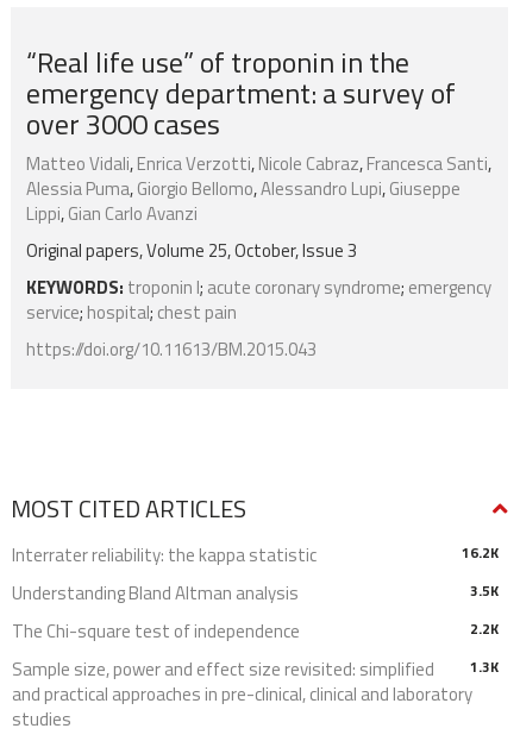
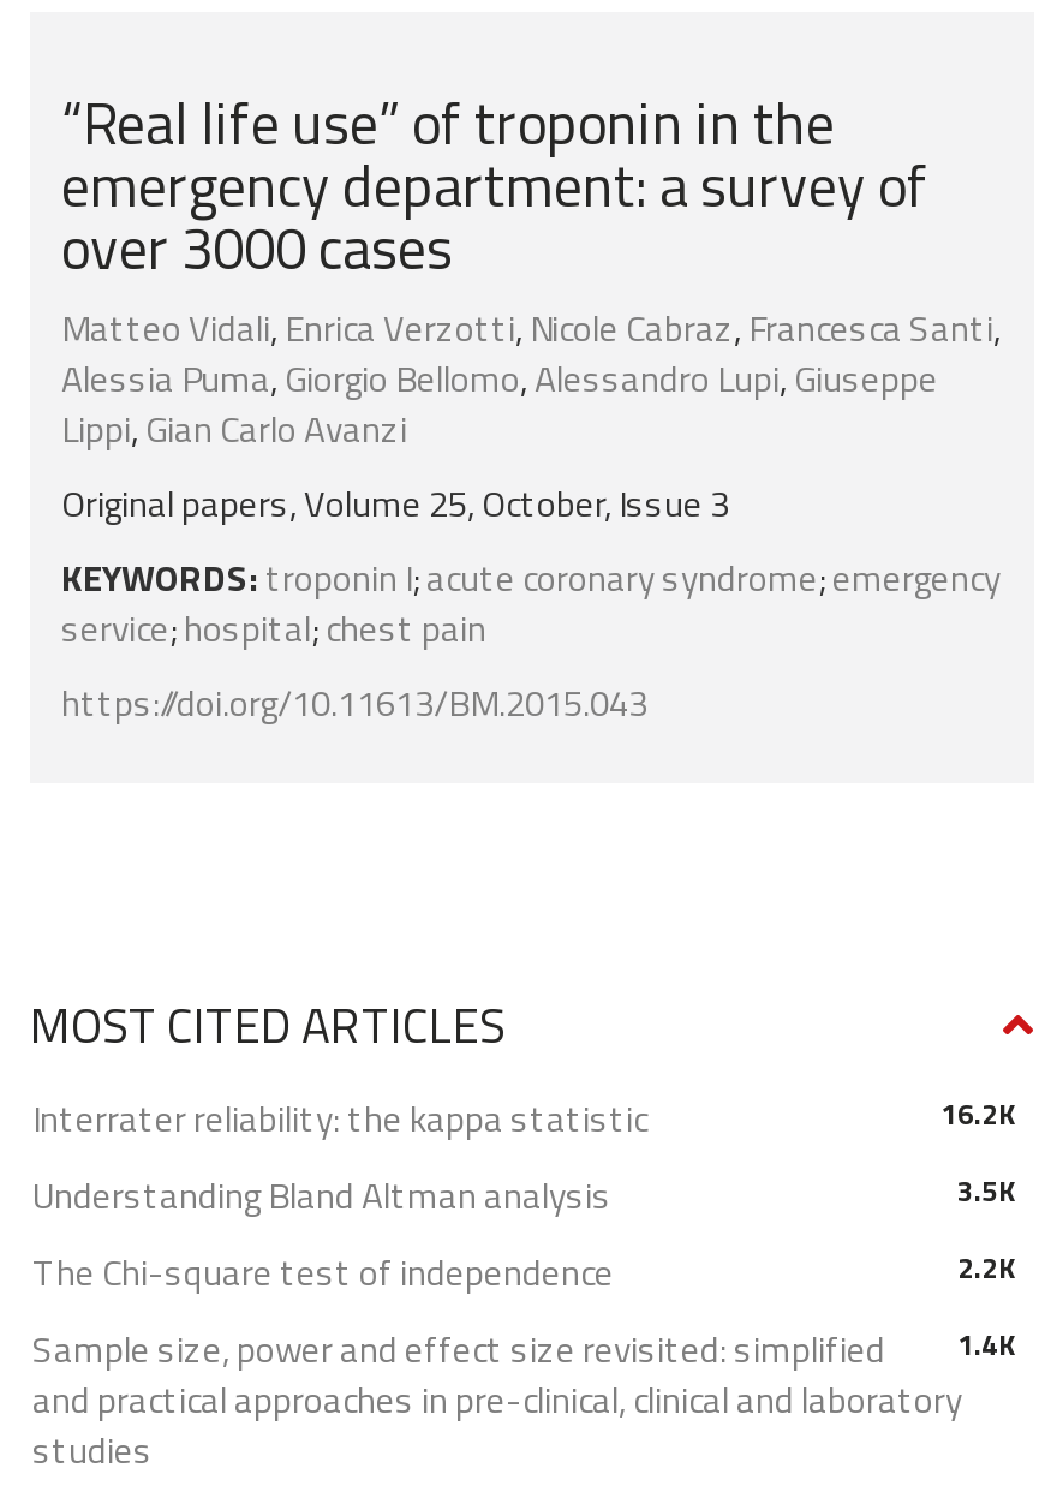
[12,655,499,683] Sample size, power and effect size revisited: simplified 1.3K -> [32,1322,1015,1377] Sample size, power and effect size revisited: simplified 1.4K

